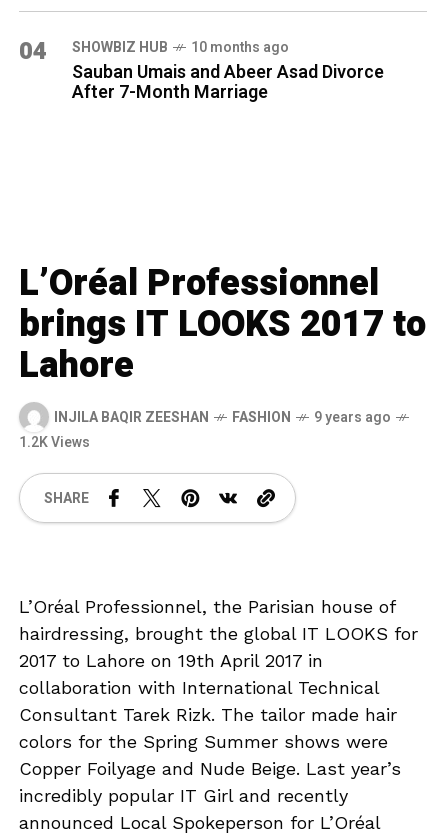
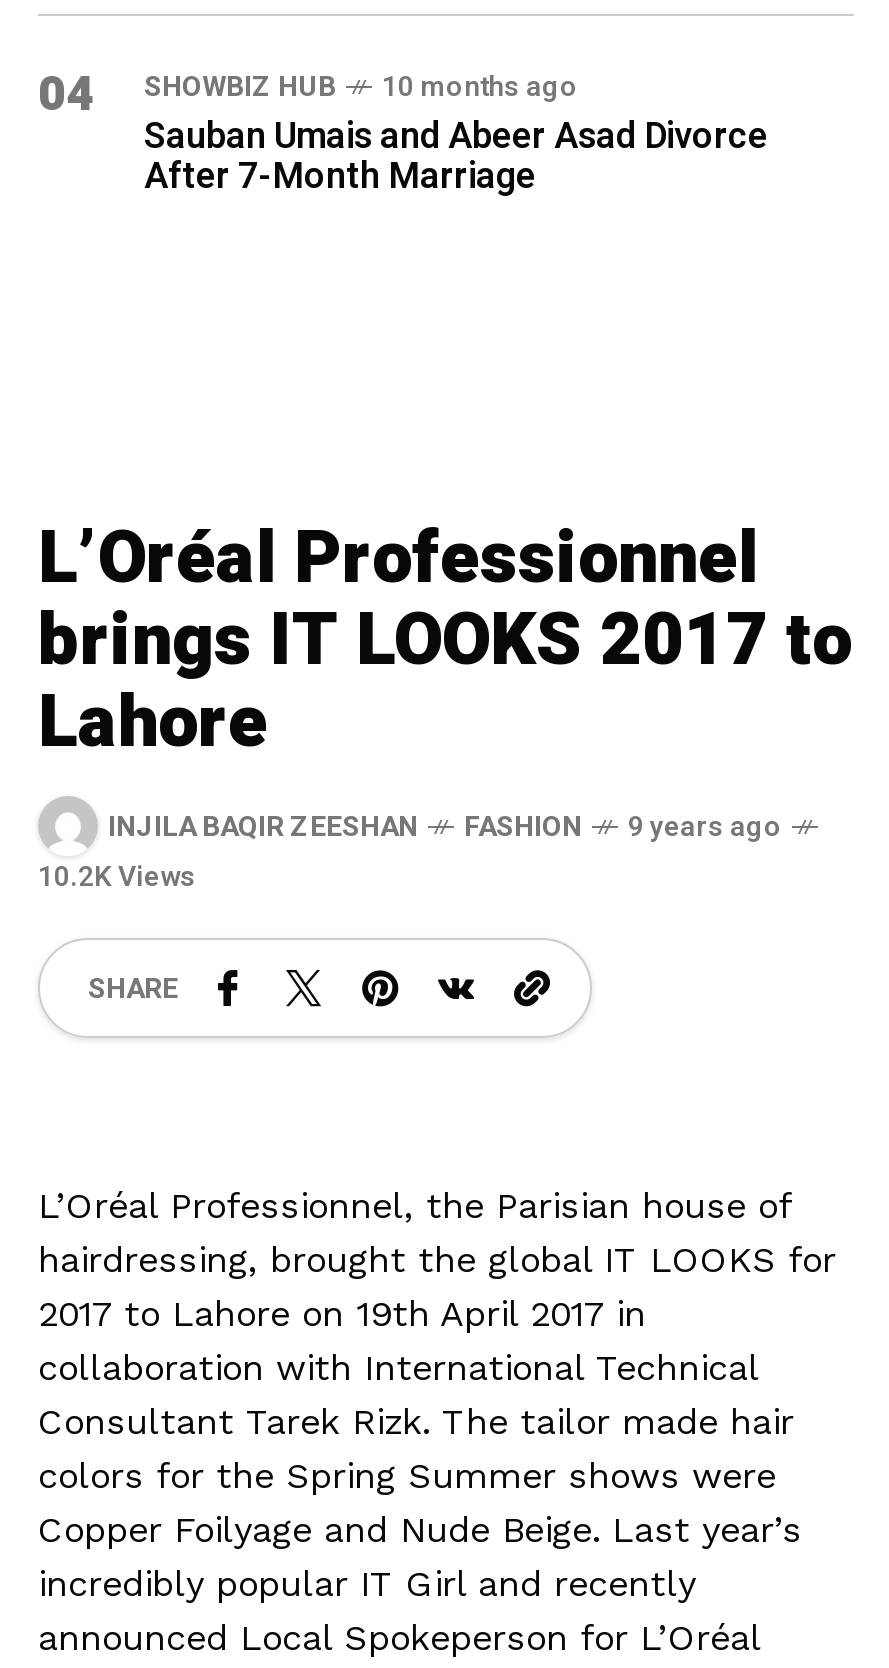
[19,432,90,453] 1.2K Views -> [38,857,196,899] 10.2K Views

